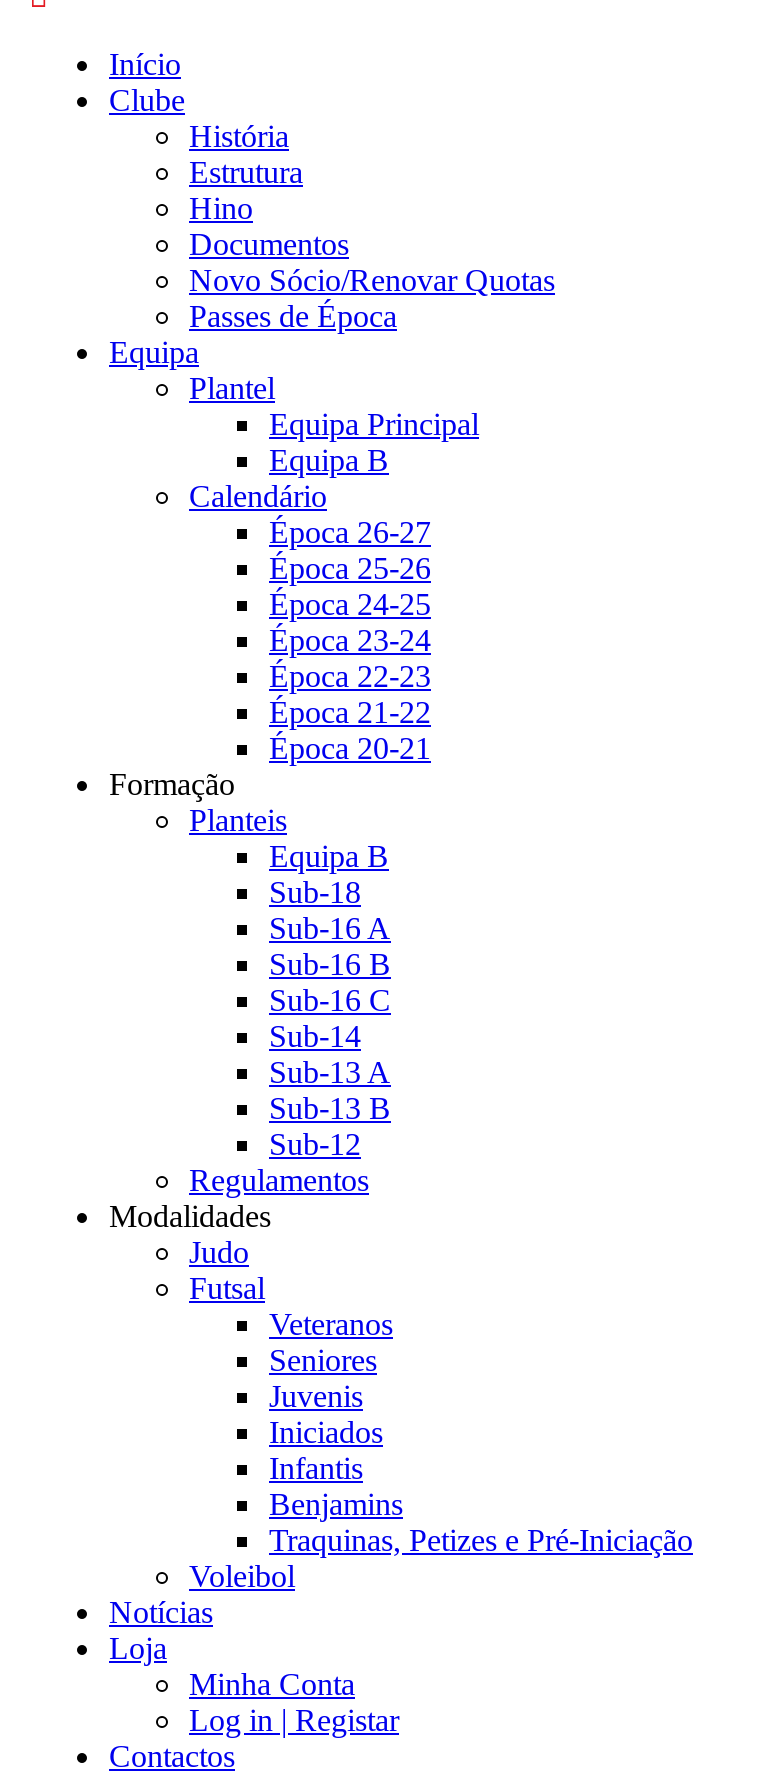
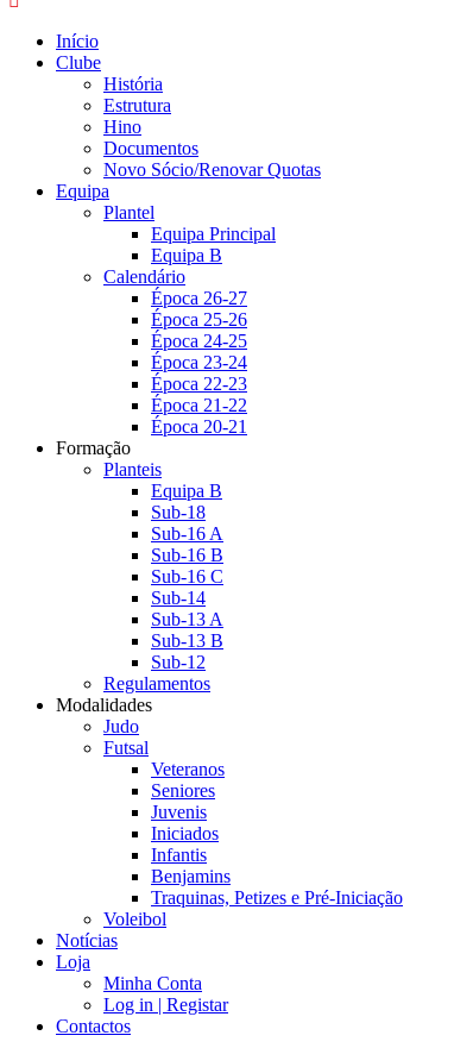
[189,299,397,333] Passes de Época -> none

